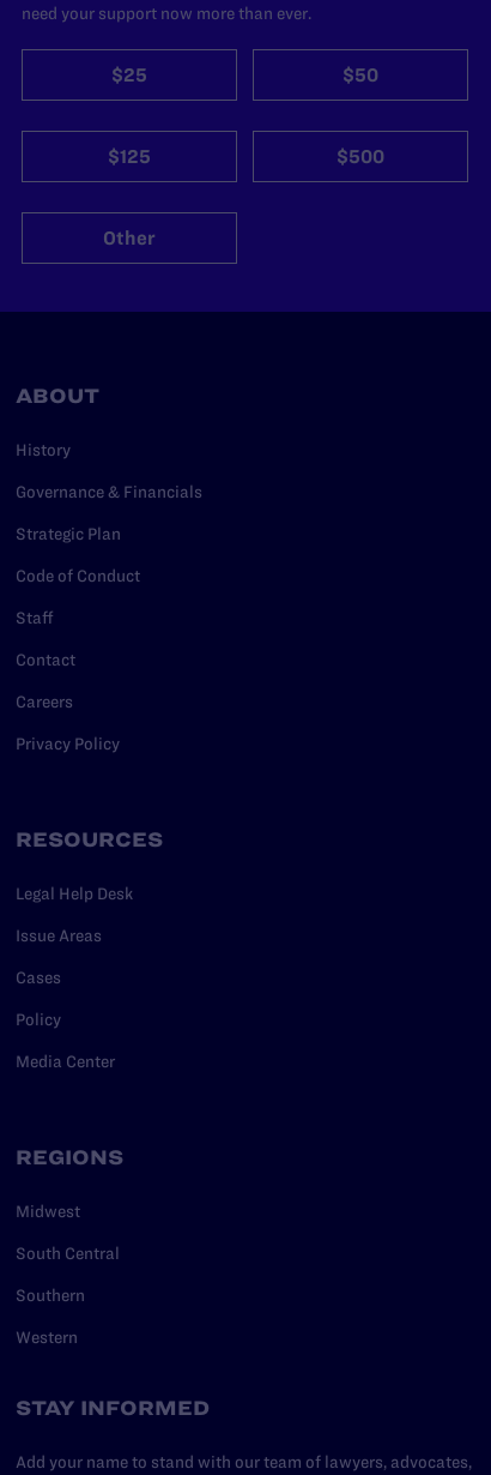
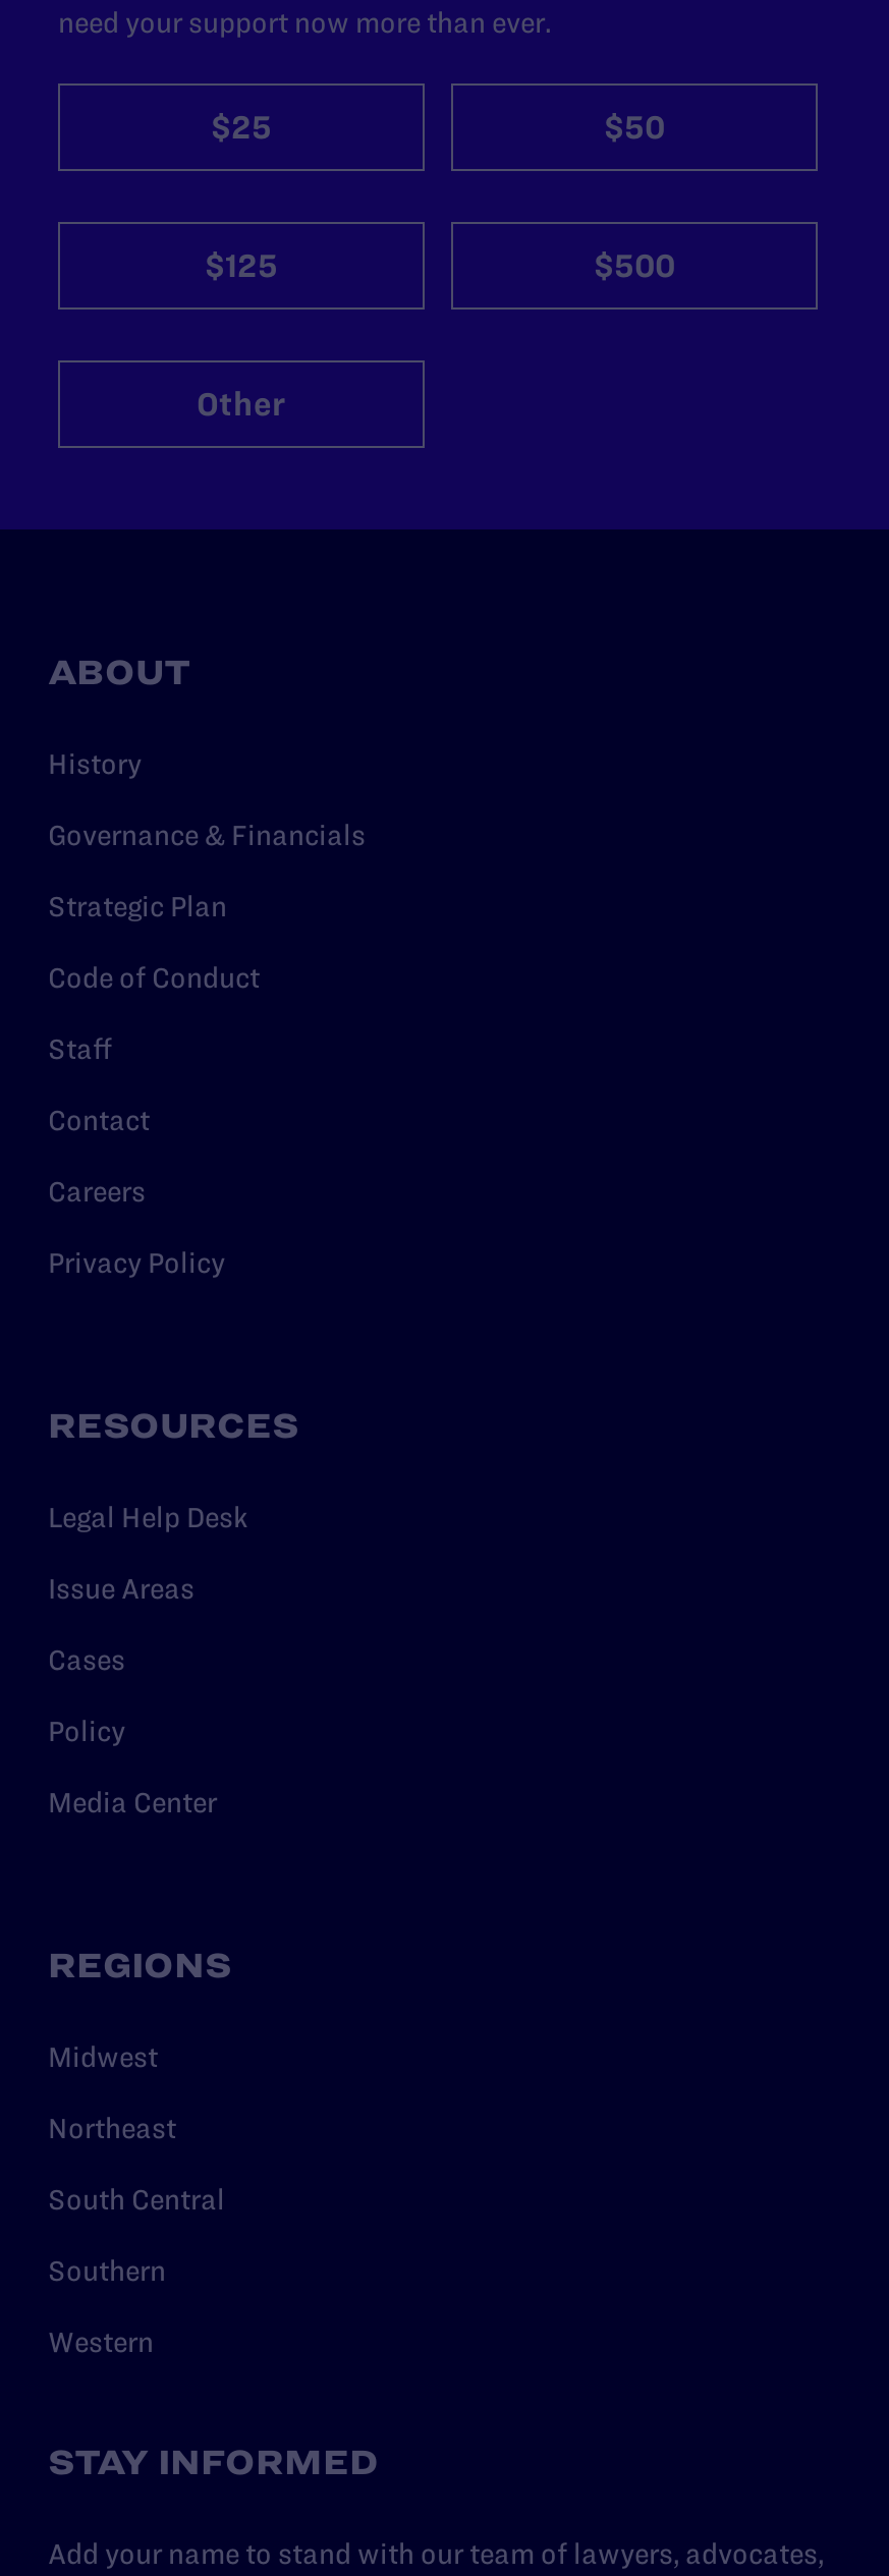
none -> [48,2111,176,2143] Northeast

